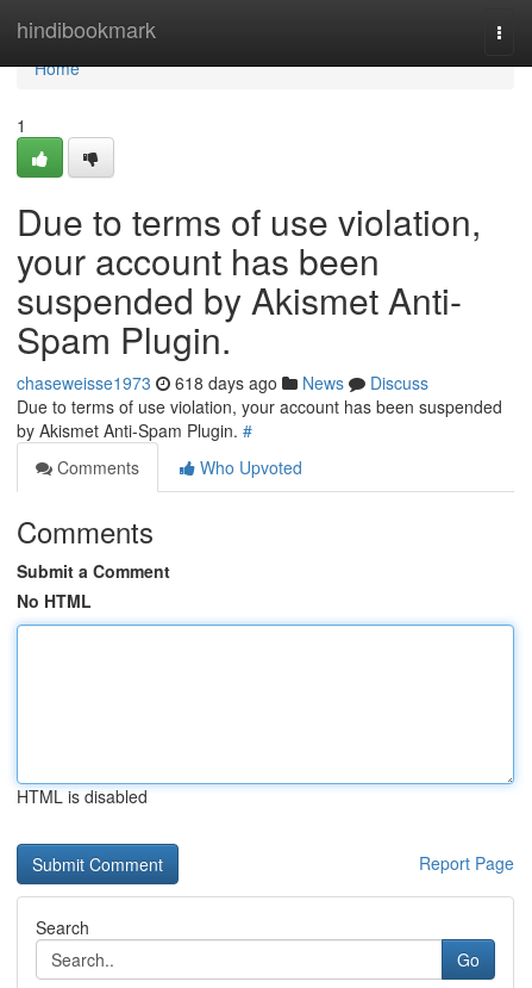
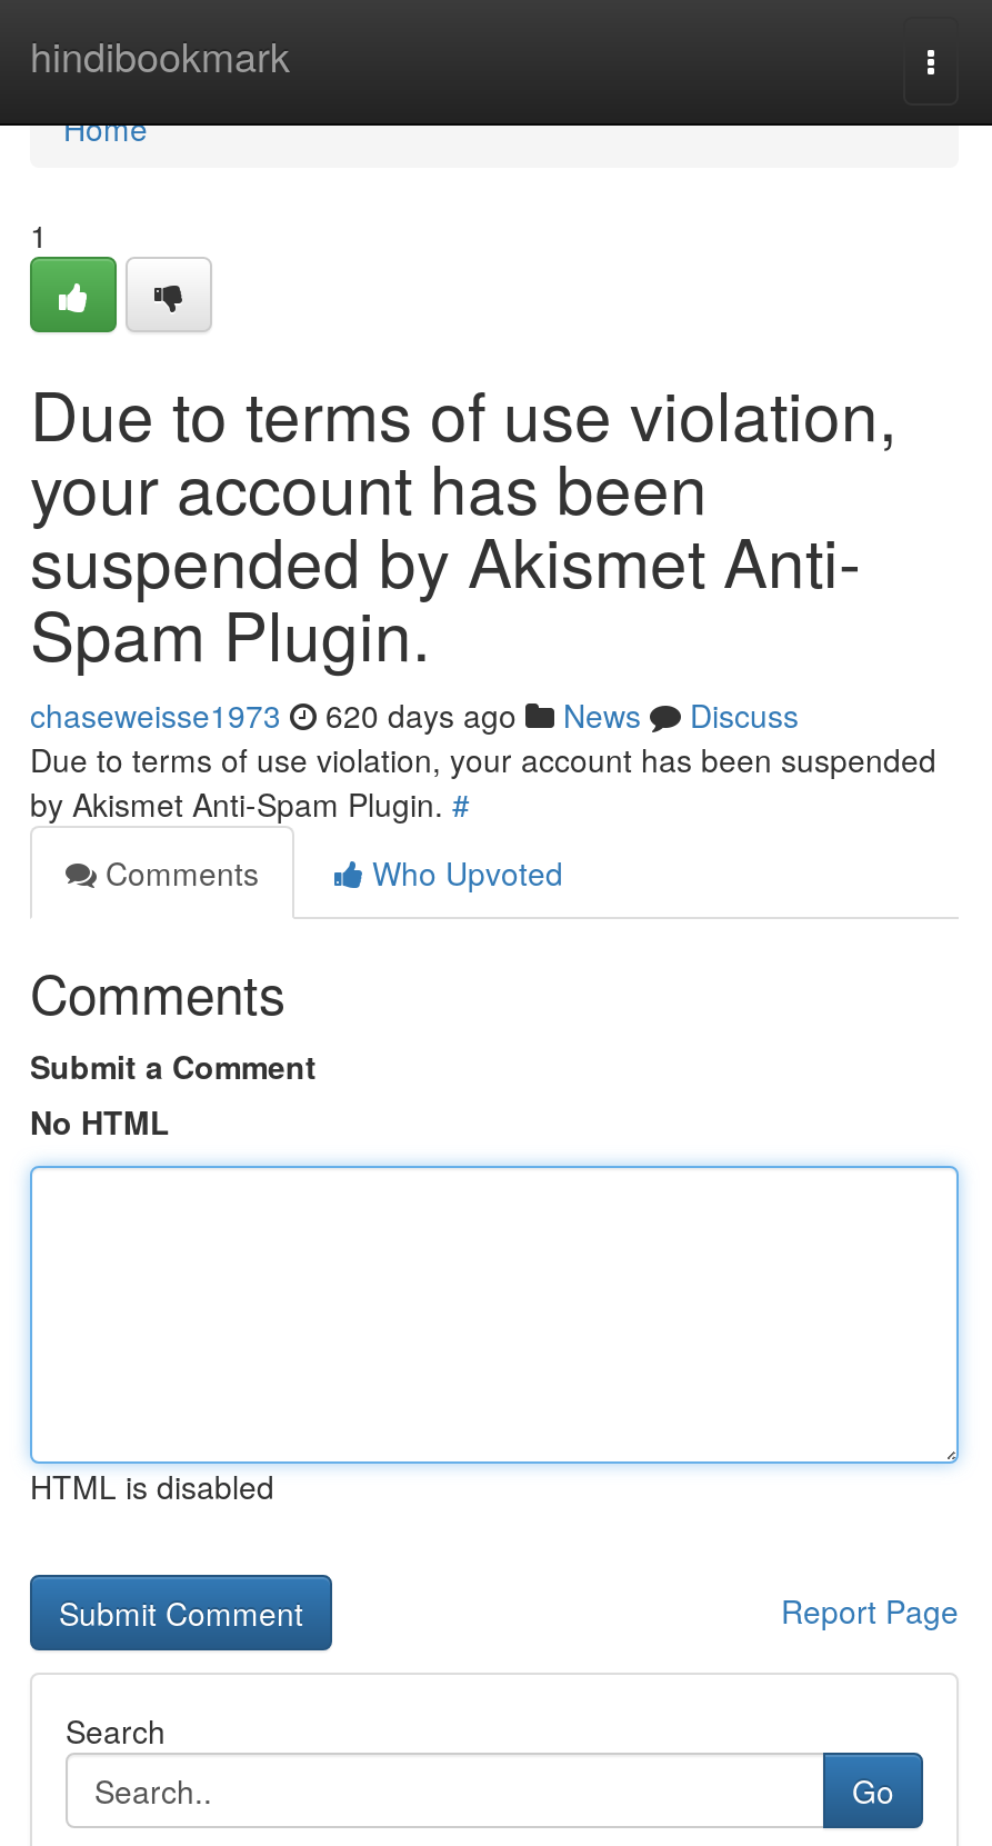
[17,371,428,394] chaseweisse1973 618 days ago News Discuss -> [30,692,799,737] chaseweisse1973 620 days ago News Discuss

